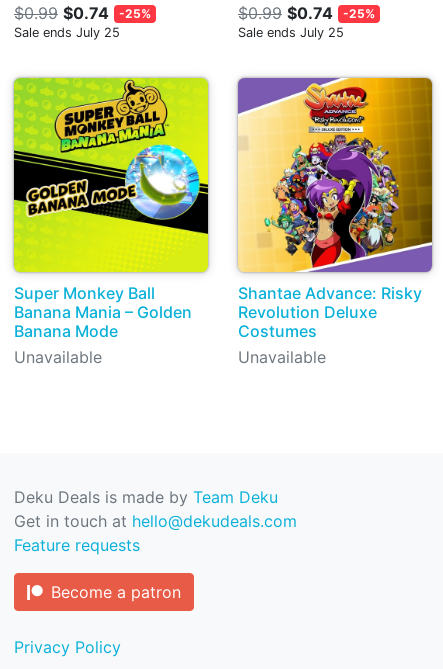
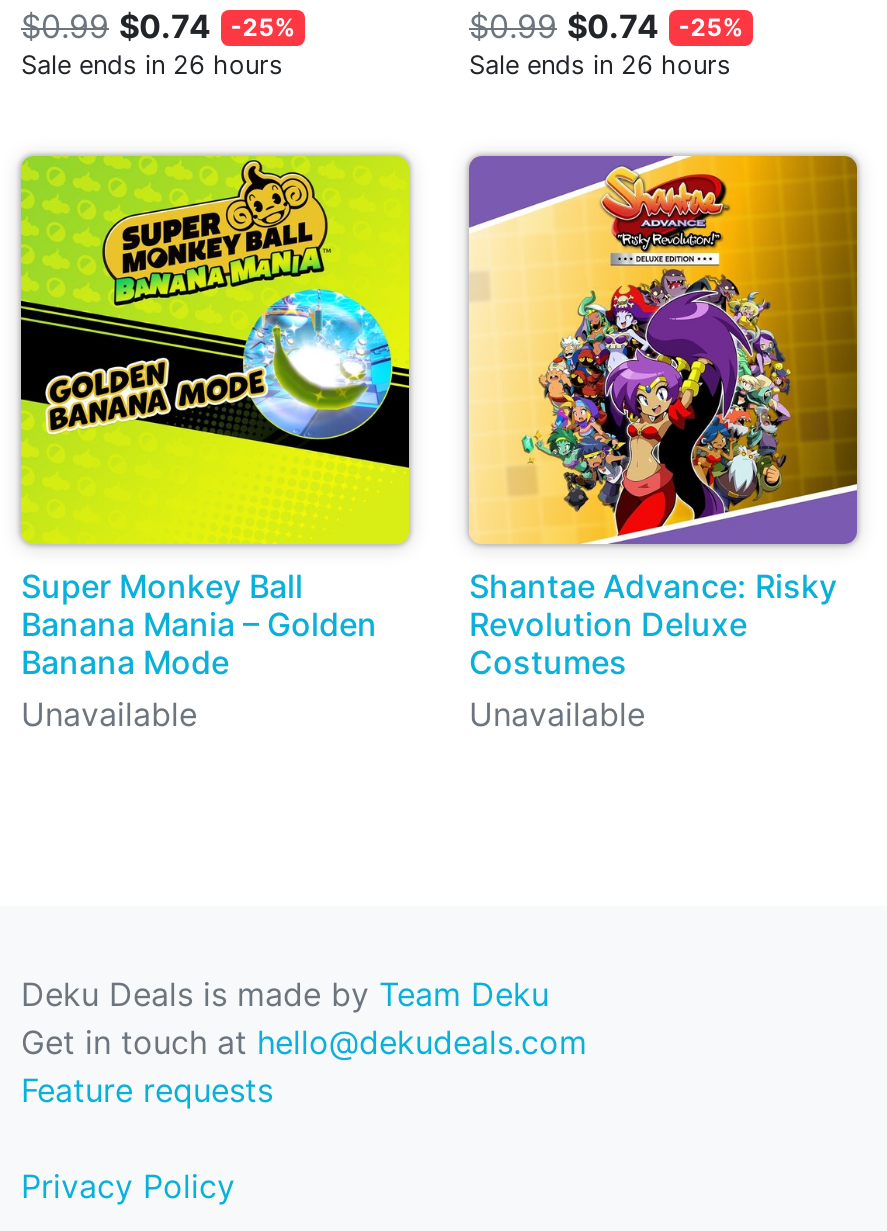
[14,24,120,39] Sale ends July 25 -> [21,49,283,79] Sale ends in 26 hours
[238,24,344,39] Sale ends July 25 -> [469,49,731,79] Sale ends in 26 hours
[51,582,181,602] Become a patron -> none

